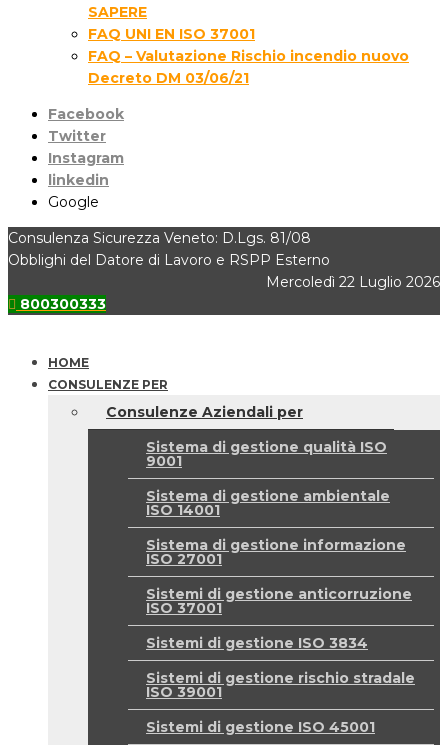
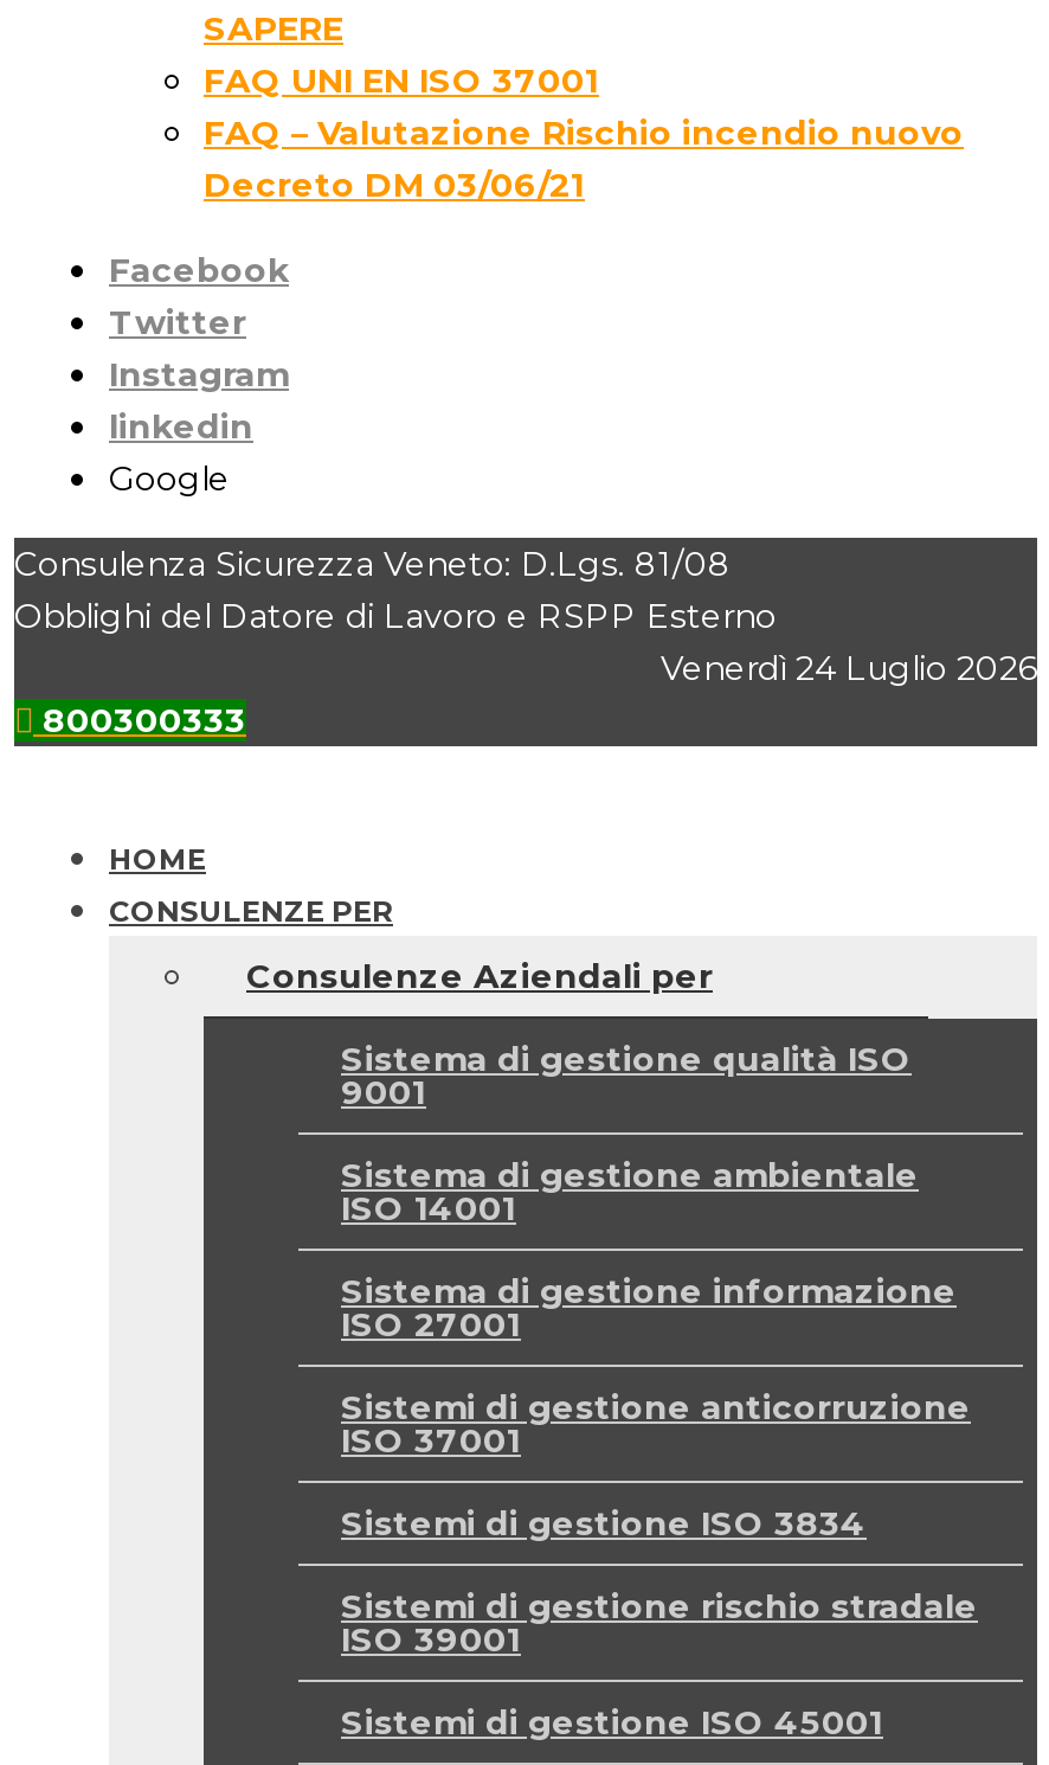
[266,273,440,291] Mercoledì 22 Luglio 2026 -> [661,647,1037,689] Venerdì 24 Luglio 2026

